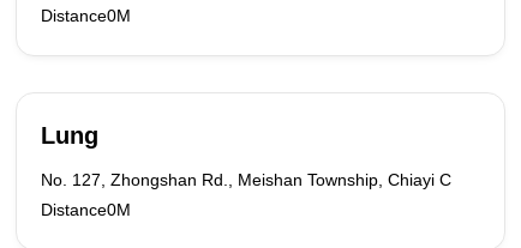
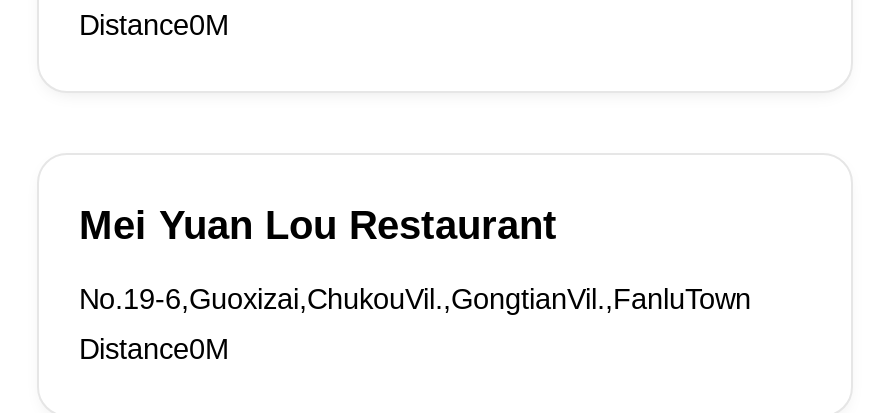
[41,122,98,149] Lung -> [79,203,557,247] Mei Yuan Lou Restaurant
[41,170,451,189] No. 127, Zhongshan Rd., Meishan Township, Chiayi C -> [79,283,751,315] No.19-6,Guoxizai,ChukouVil.,GongtianVil.,FanluTown

